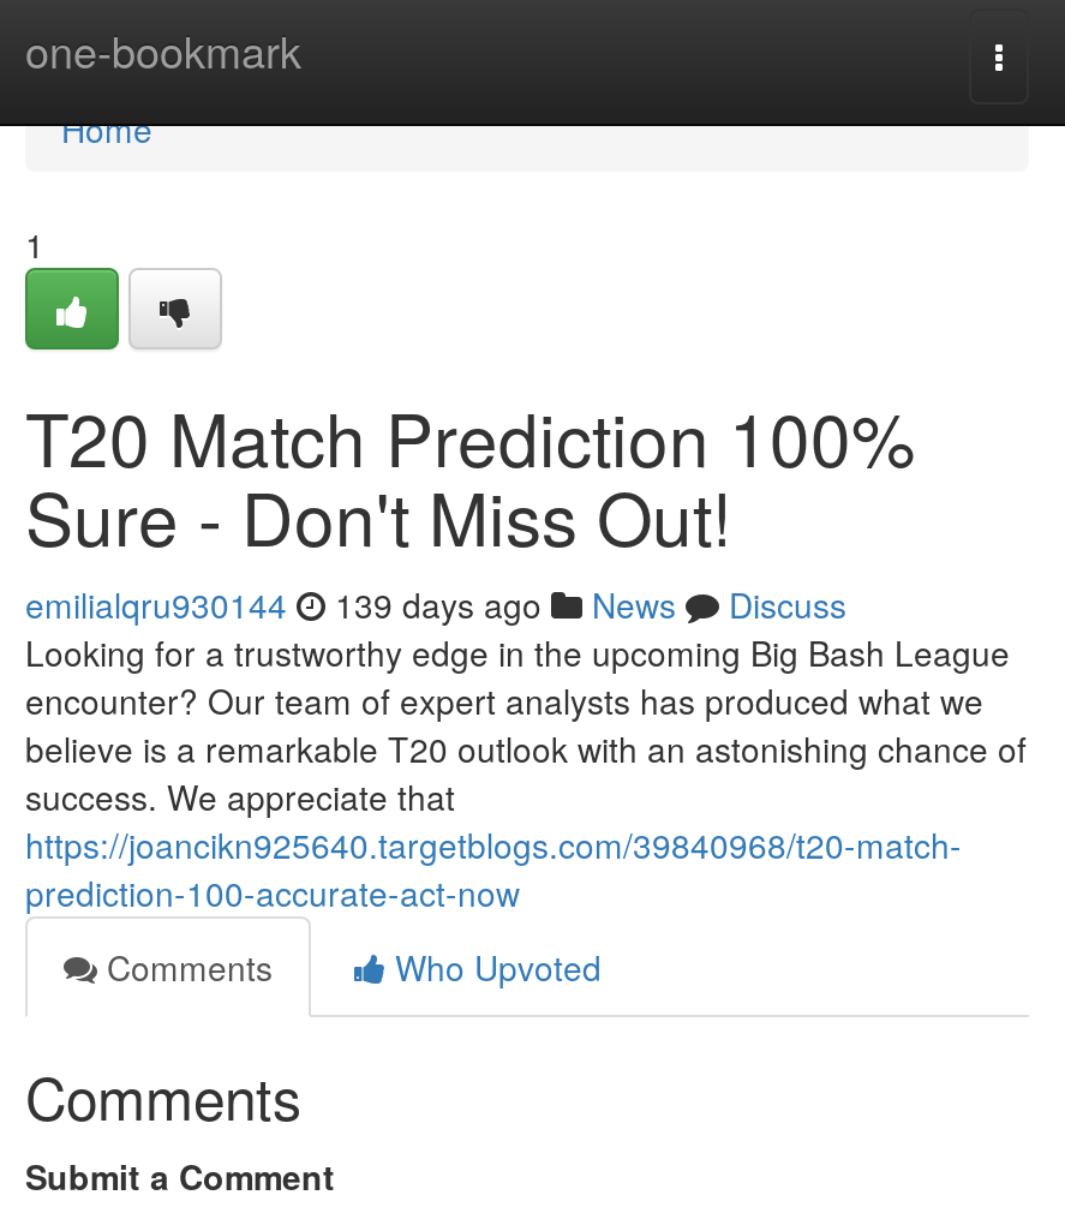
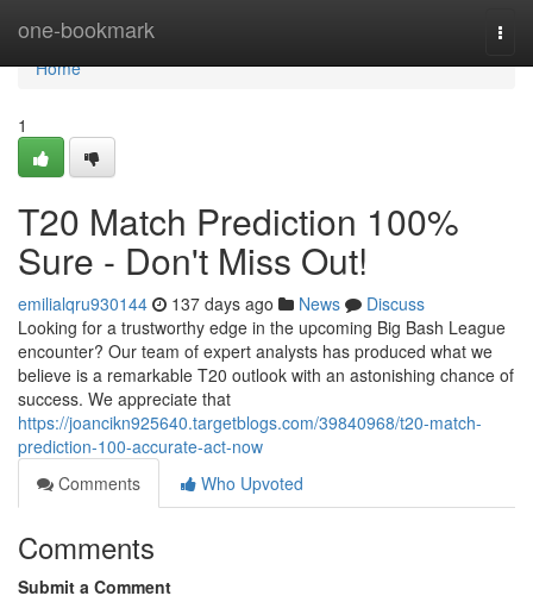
[25,580,846,628] emilialqru930144 139 days ago News Discuss -> [18,291,425,315] emilialqru930144 137 days ago News Discuss

